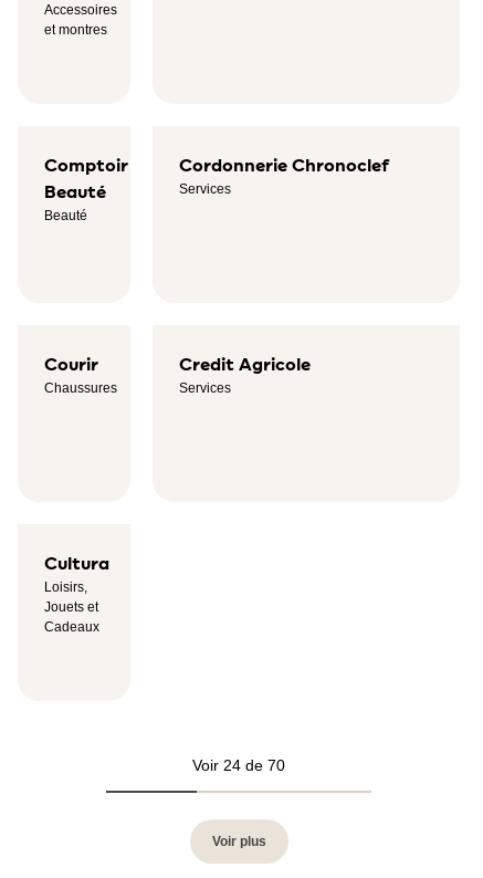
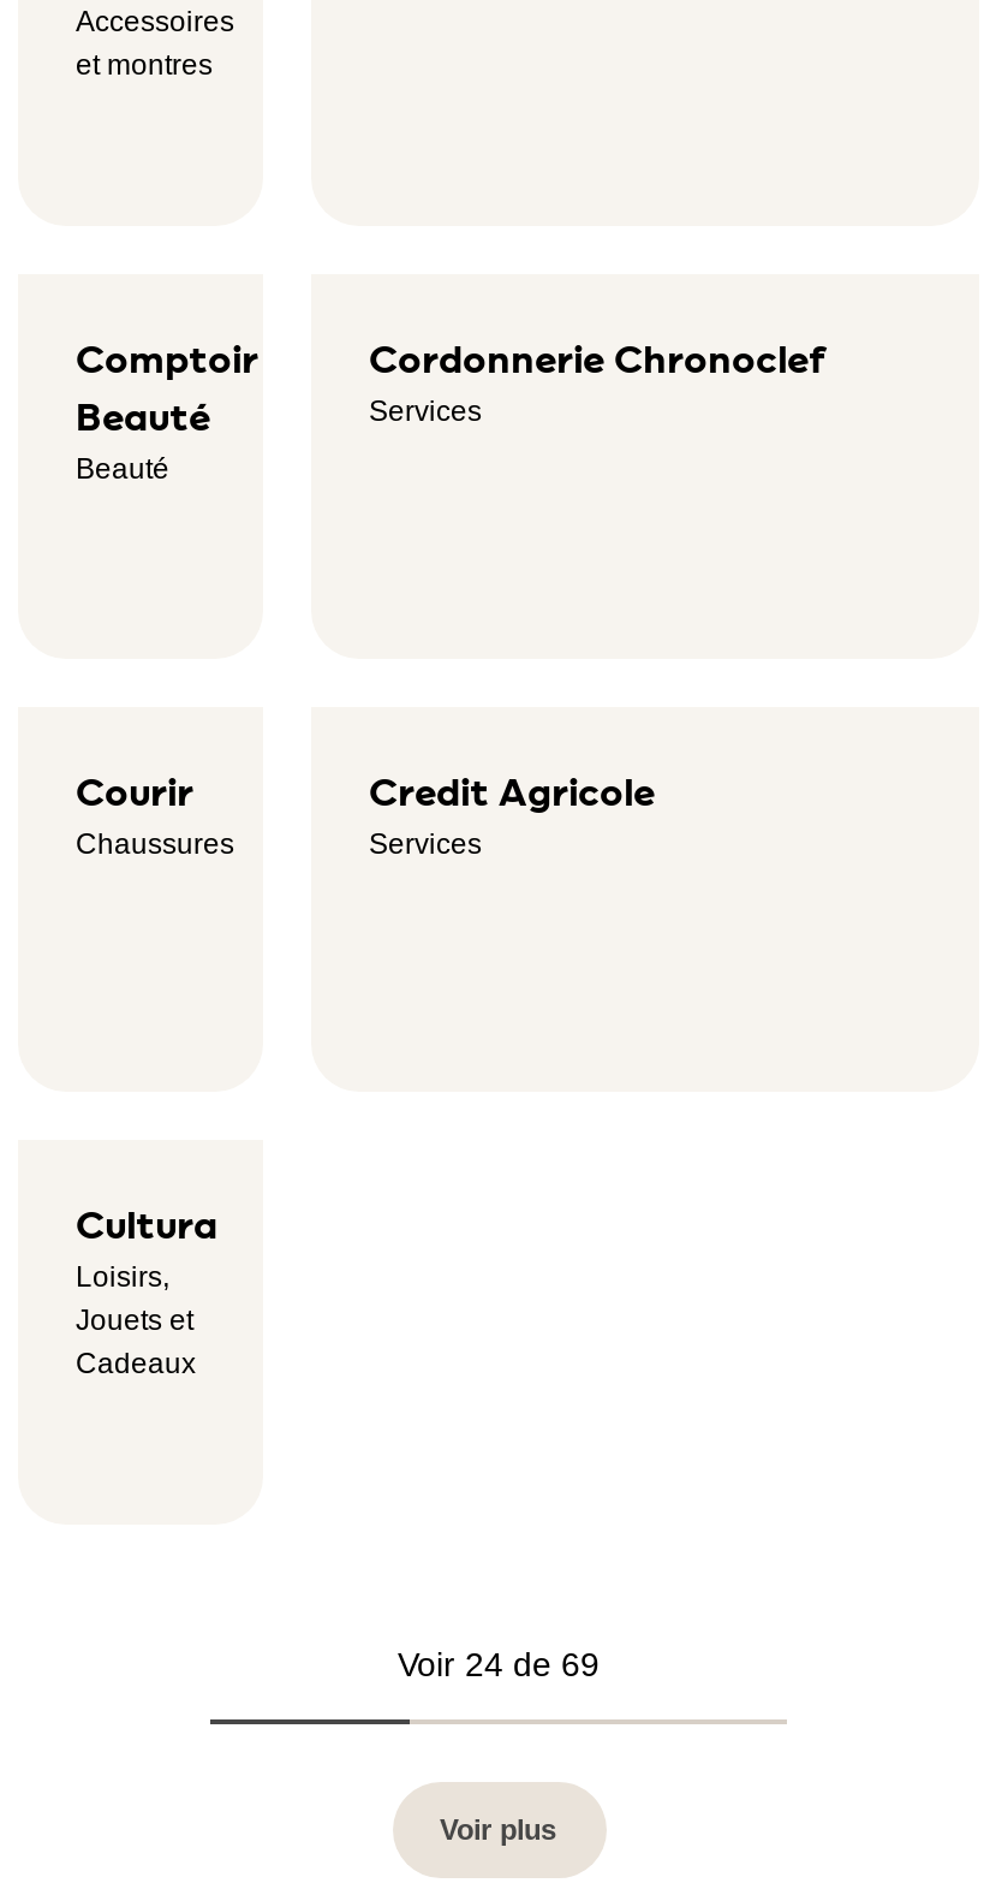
[192,756,285,774] Voir 24 de 70 -> [398,1645,600,1683] Voir 24 de 69

